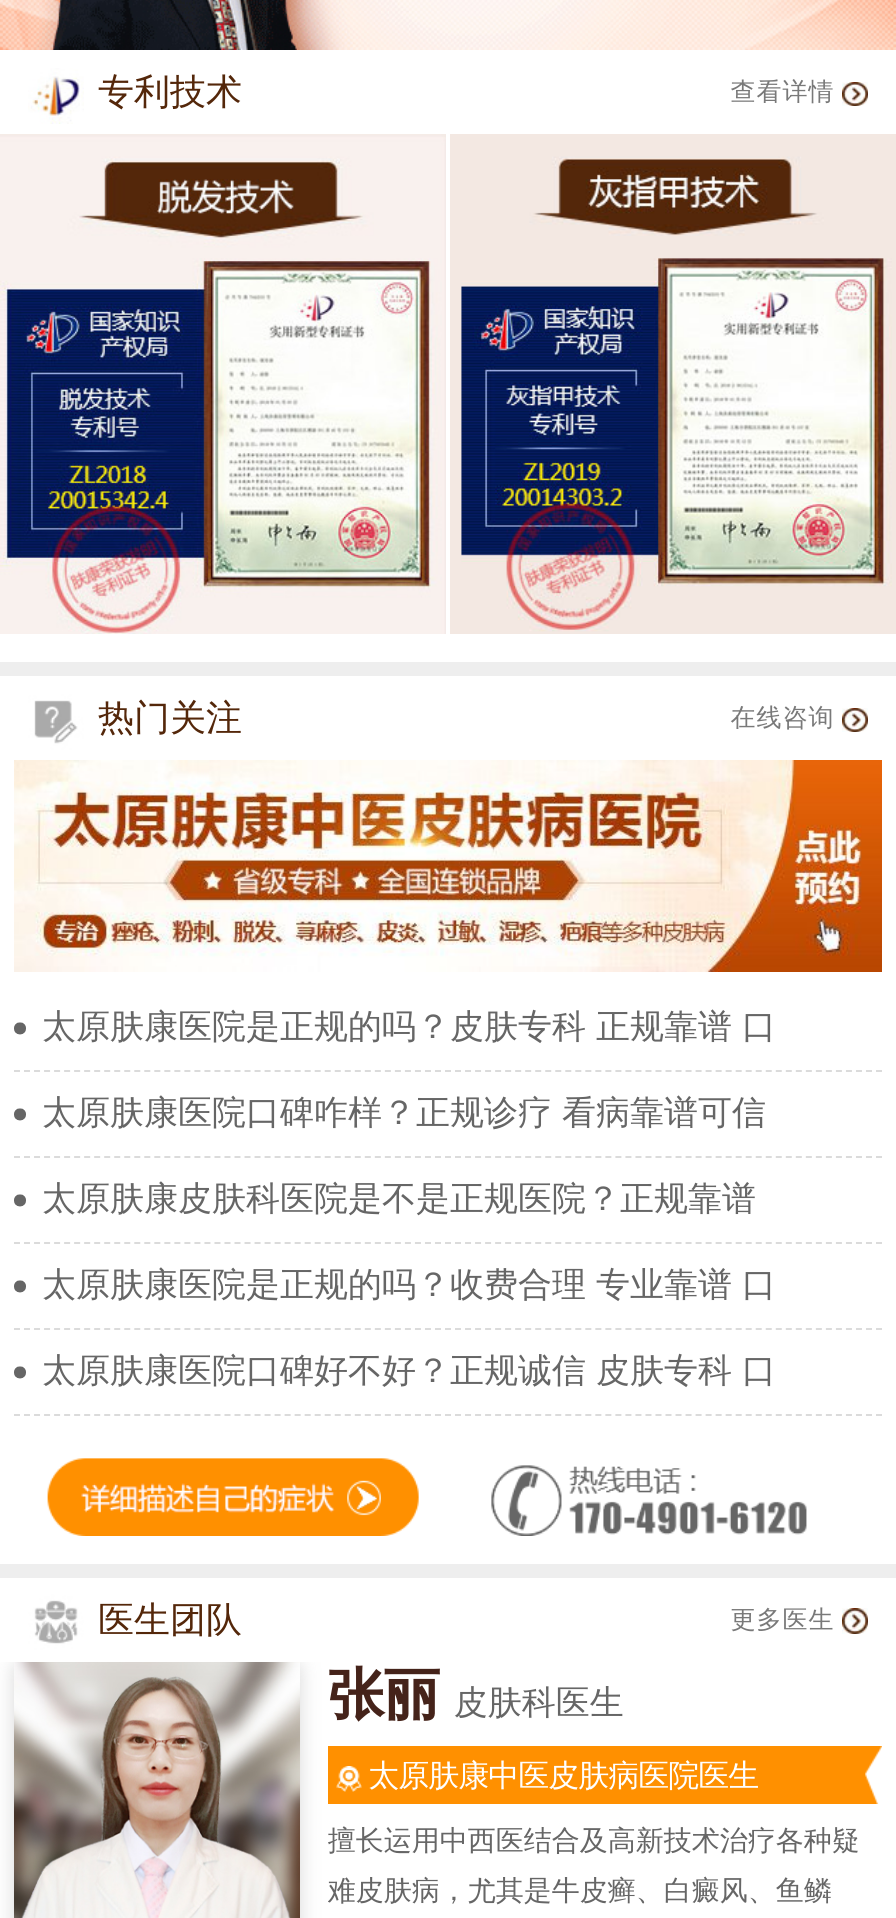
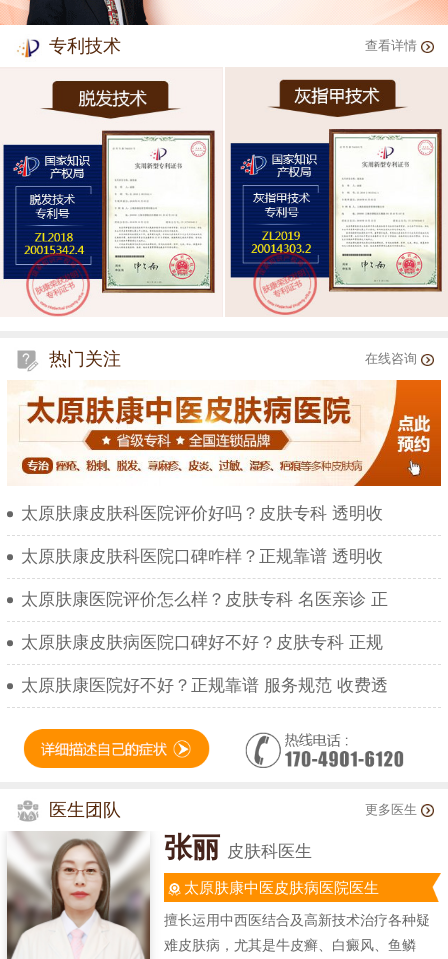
[42,1008,776,1046] 太原肤康医院是正规的吗？皮肤专科 正规靠谱 口 -> [21,504,383,523] 太原肤康皮肤科医院评价好吗？皮肤专科 透明收
[42,1094,766,1132] 太原肤康医院口碑咋样？正规诊疗 看病靠谱可信 -> [21,547,383,566] 太原肤康皮肤科医院口碑咋样？正规靠谱 透明收
[42,1180,756,1218] 太原肤康皮肤科医院是不是正规医院？正规靠谱 -> [21,590,388,609] 太原肤康医院评价怎么样？皮肤专科 名医亲诊 正
[42,1266,776,1304] 太原肤康医院是正规的吗？收费合理 专业靠谱 口 -> [21,633,383,652] 太原肤康皮肤病医院口碑好不好？皮肤专科 正规
[42,1352,776,1390] 太原肤康医院口碑好不好？正规诚信 皮肤专科 口 -> [21,676,388,695] 太原肤康医院好不好？正规靠谱 服务规范 收费透

